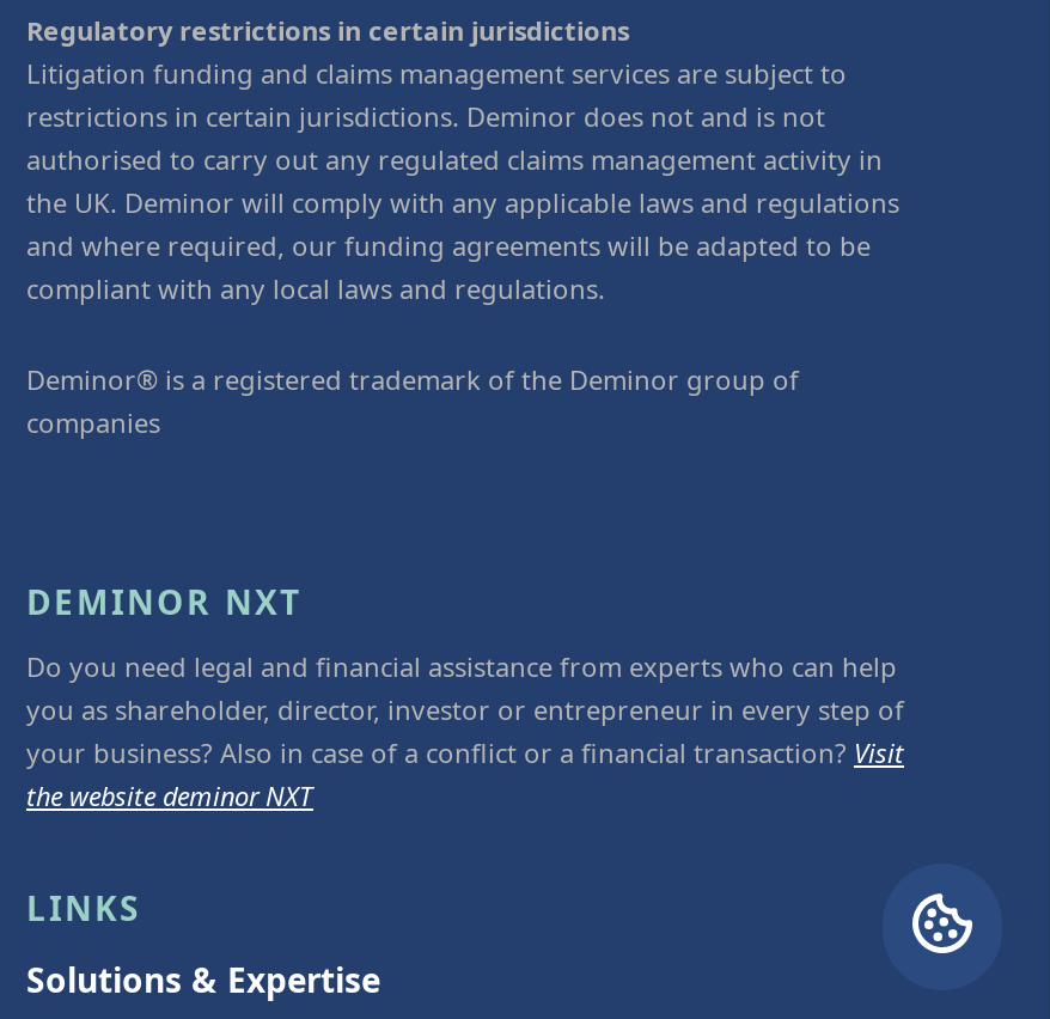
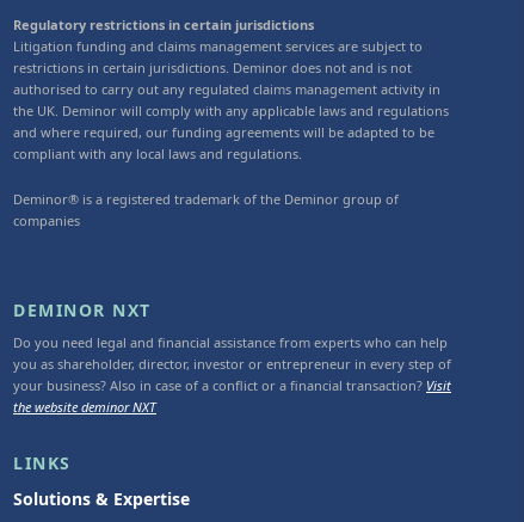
[885,866,1000,988] [image] -> none

